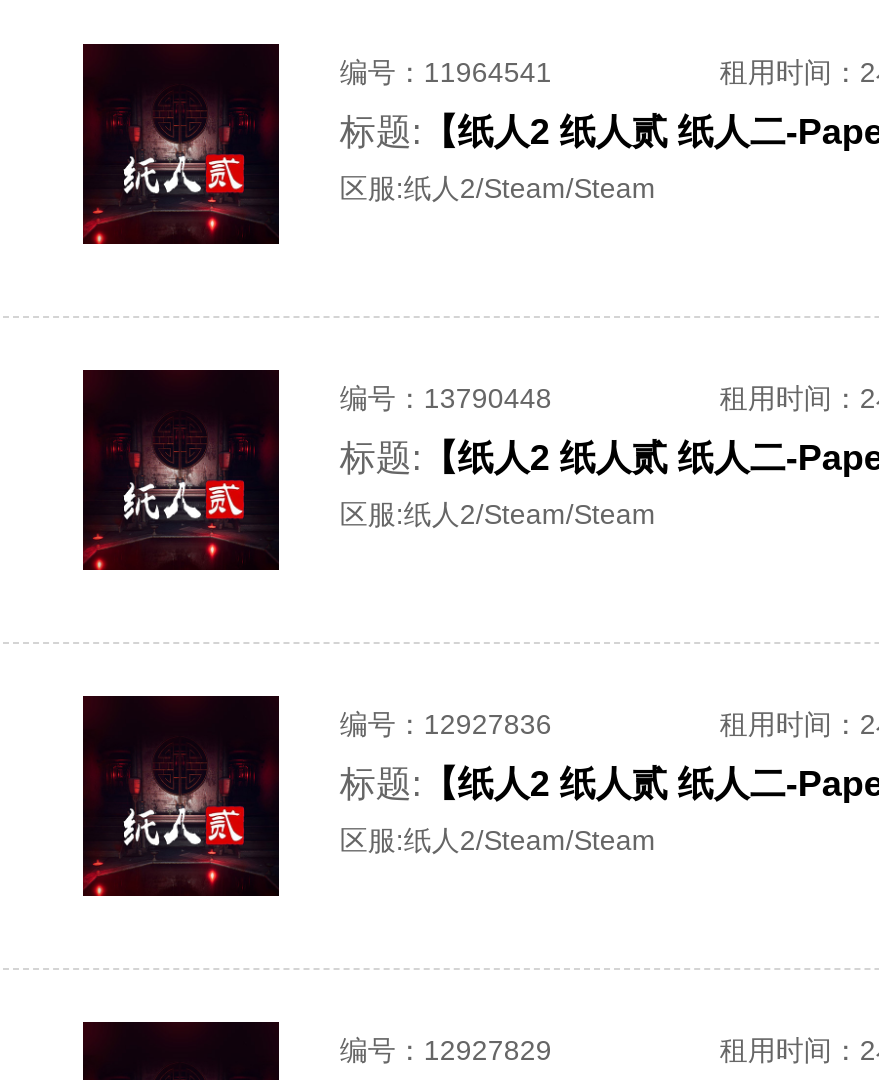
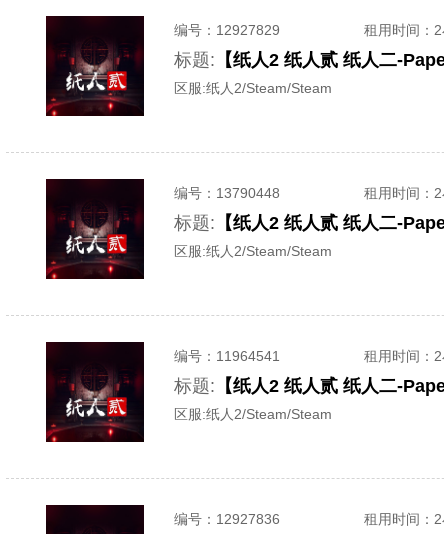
[340,56,560,88] 编号：11964541 -> [174,22,284,38] 编号：12927829
[340,708,560,740] 编号：12927836 -> [174,348,284,364] 编号：11964541
[340,1034,560,1066] 编号：12927829 -> [174,511,284,527] 编号：12927836

